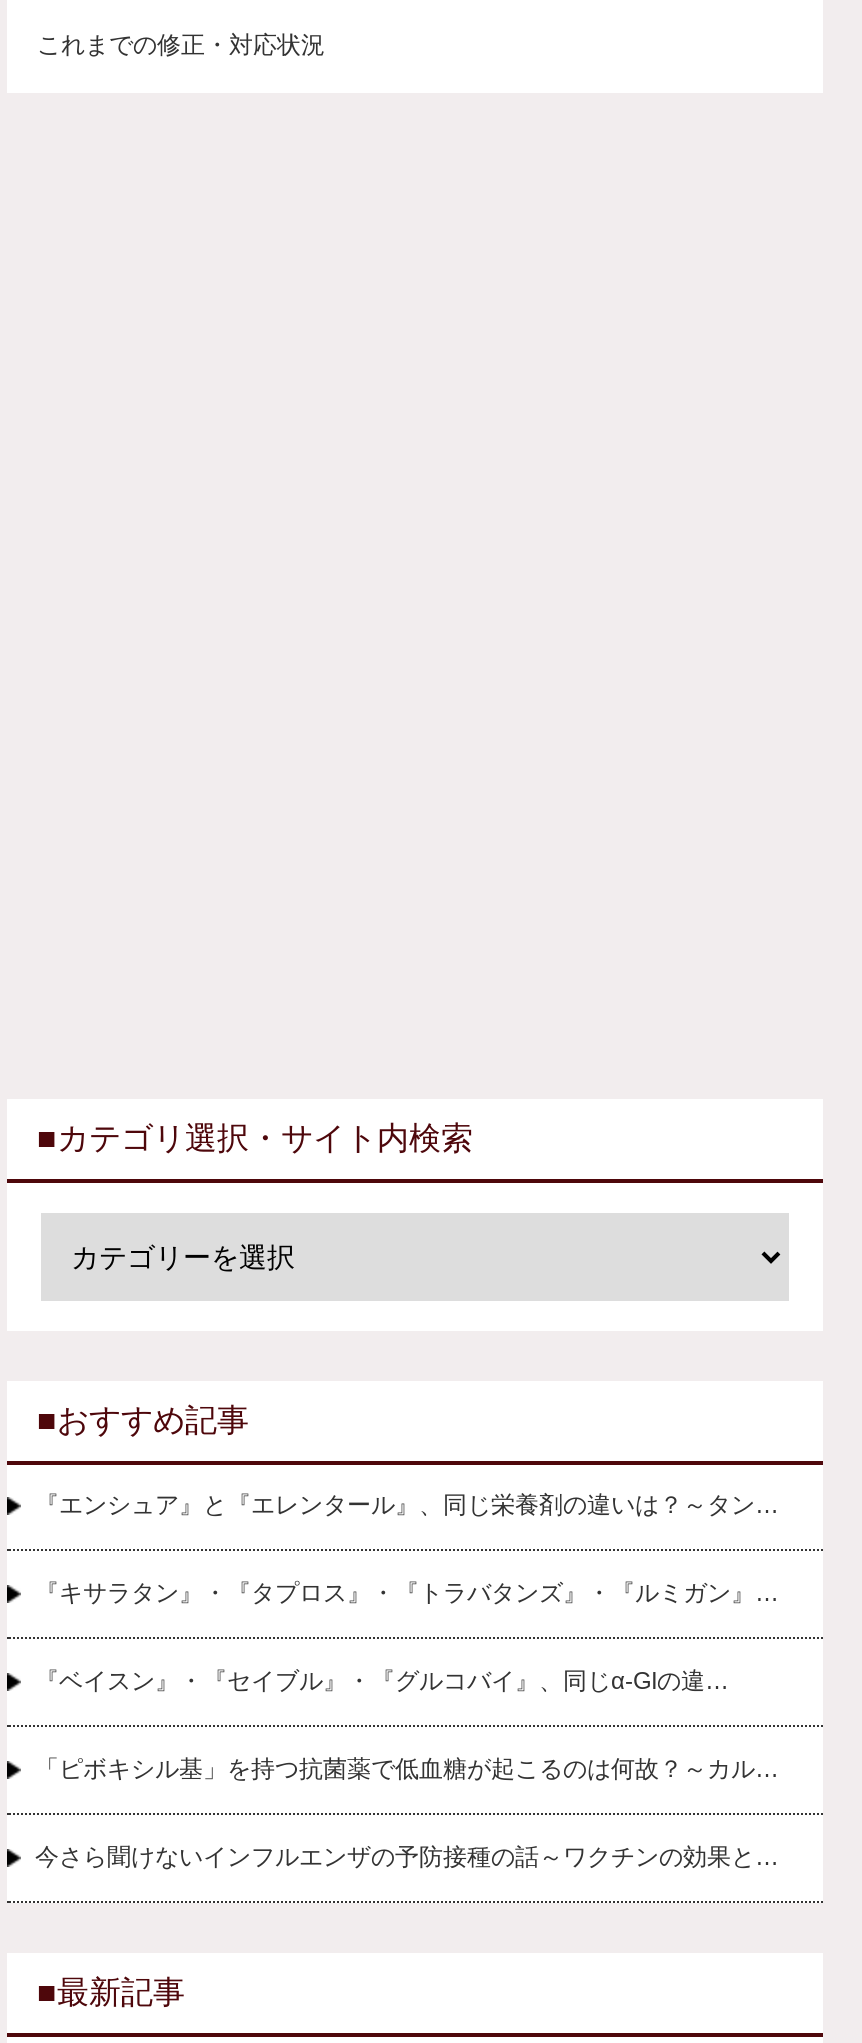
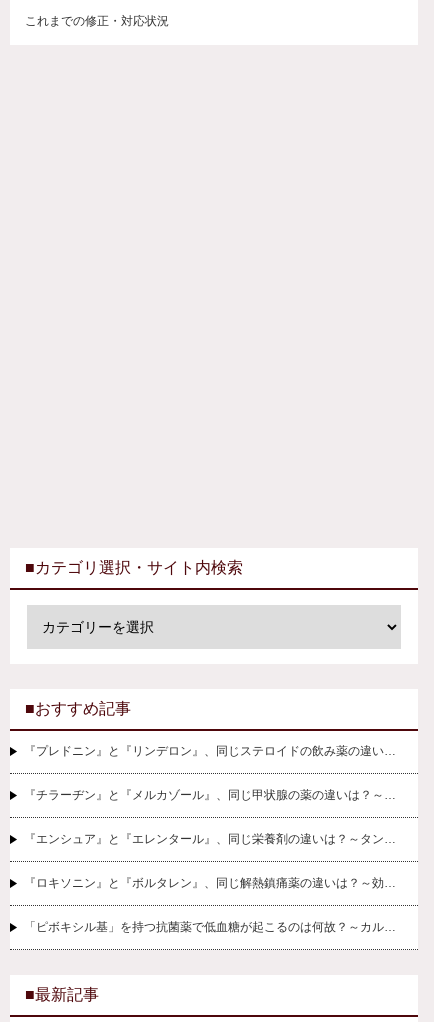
none -> [24,744,396,802] 『プレドニン』と『リンデロン』、同じステロイドの飲み薬の違い… | 『チラーヂン』と『メルカゾール』、同じ甲状腺の薬の違いは？～…
moved [35,1490,779,1518] -> [24,832,396,846]: 『エンシュア』と『エレンタール』、同じ栄養剤の違いは？～タン…
[35,1578,779,1694] 『キサラタン』・『タプロス』・『トラバタンズ』・『ルミガン』… | 『ベイスン』・『セイブル』・『グルコバイ』、同じα-GIの違… -> [24,876,396,890] 『ロキソニン』と『ボルタレン』、同じ解熱鎮痛薬の違いは？～効…
moved [35,1754,779,1782] -> [24,920,396,934]: 「ピボキシル基」を持つ抗菌薬で低血糖が起こるのは何故？～カル…
[35,1842,779,1870] 今さら聞けないインフルエンザの予防接種の話～ワクチンの効果と… -> none

